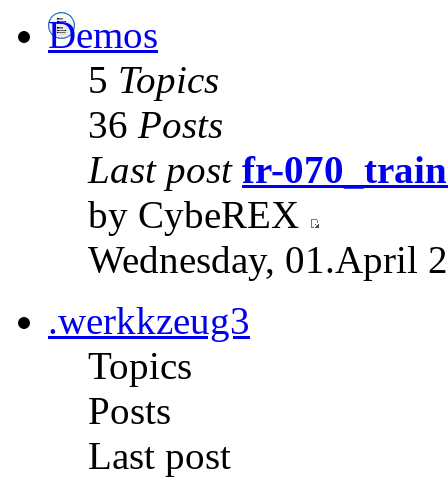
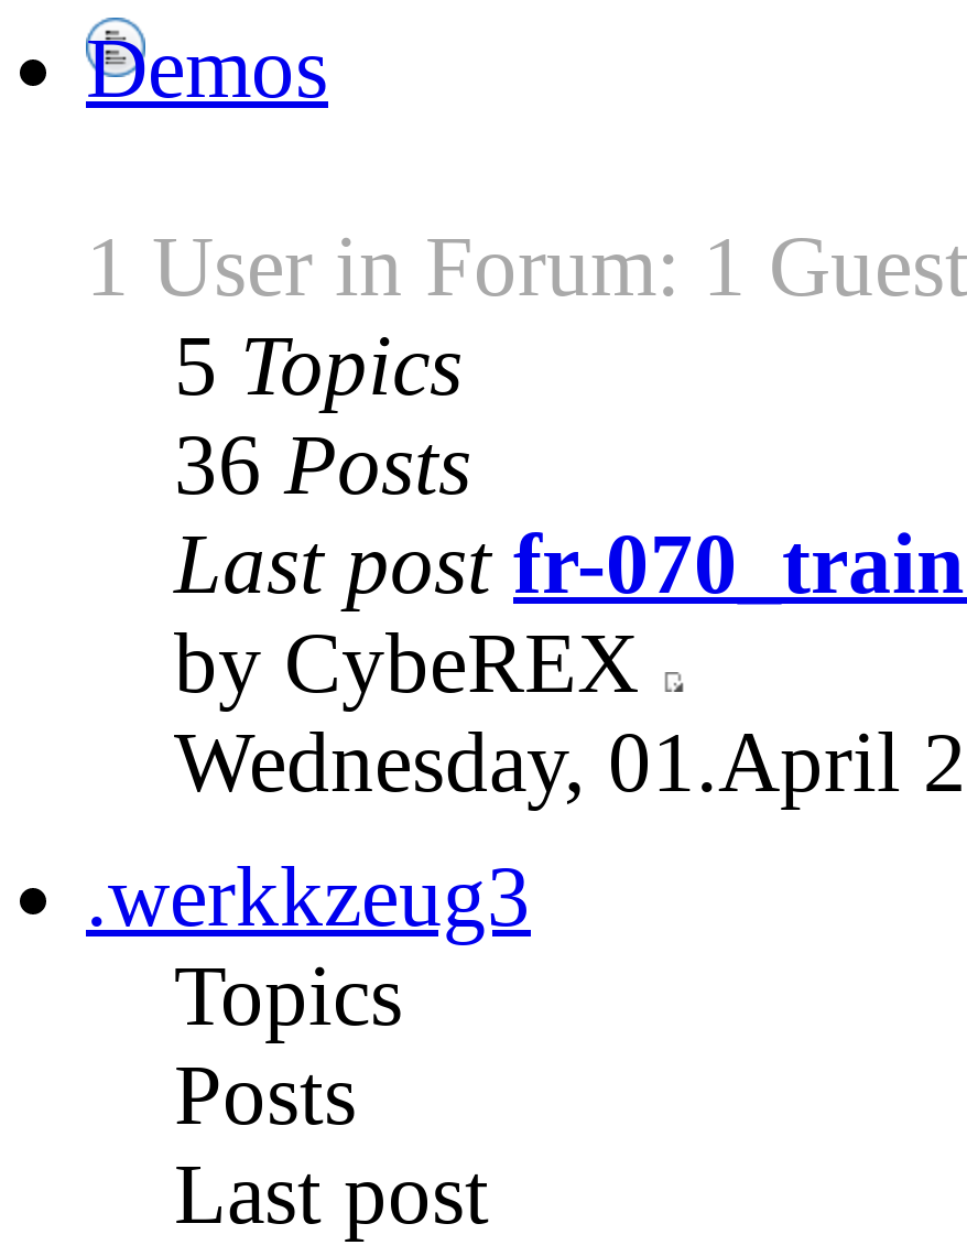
none -> [86,219,967,314] 1 User in Forum: 1 Guest

